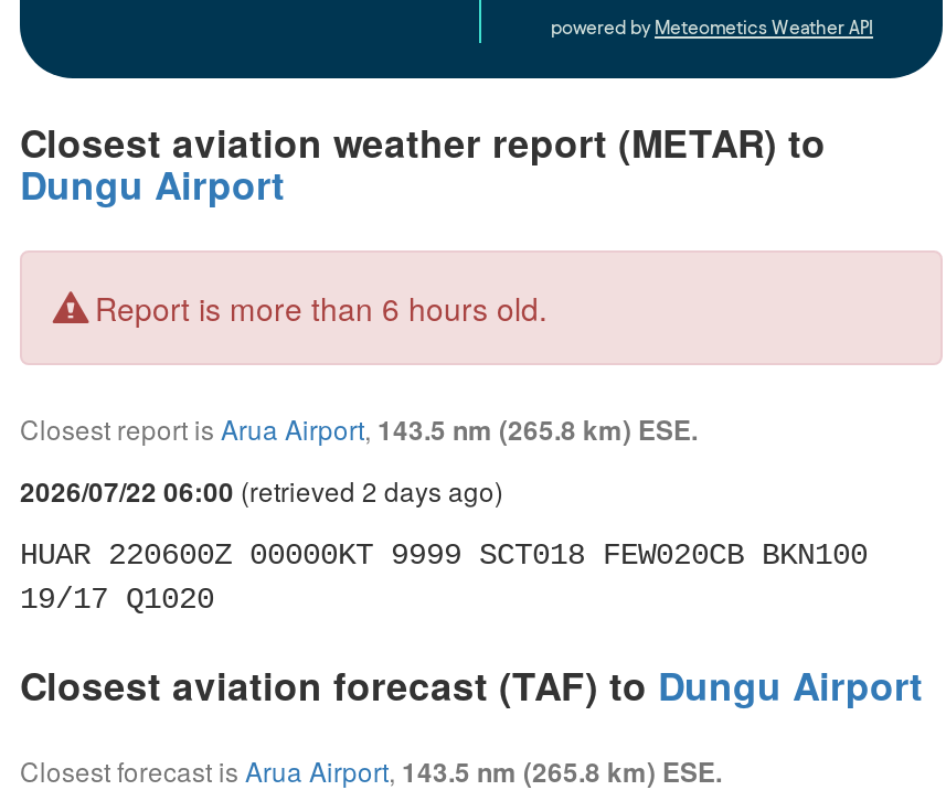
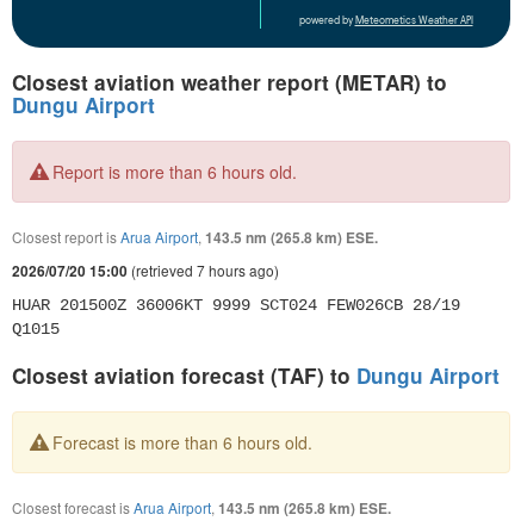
[20,471,503,511] 2026/07/22 06:00 (retrieved 2 days ago) -> [12,260,279,281] 2026/07/20 15:00 (retrieved 7 hours ago)
[20,537,868,617] HUAR 220600Z 00000KT 9999 SCT018 FEW020CB BKN100 | 19/17 Q1020 -> [12,296,460,339] HUAR 201500Z 36006KT 9999 SCT024 FEW026CB 28/19 | Q1015
none -> [48,430,312,454] Forecast is more than 6 hours old.

